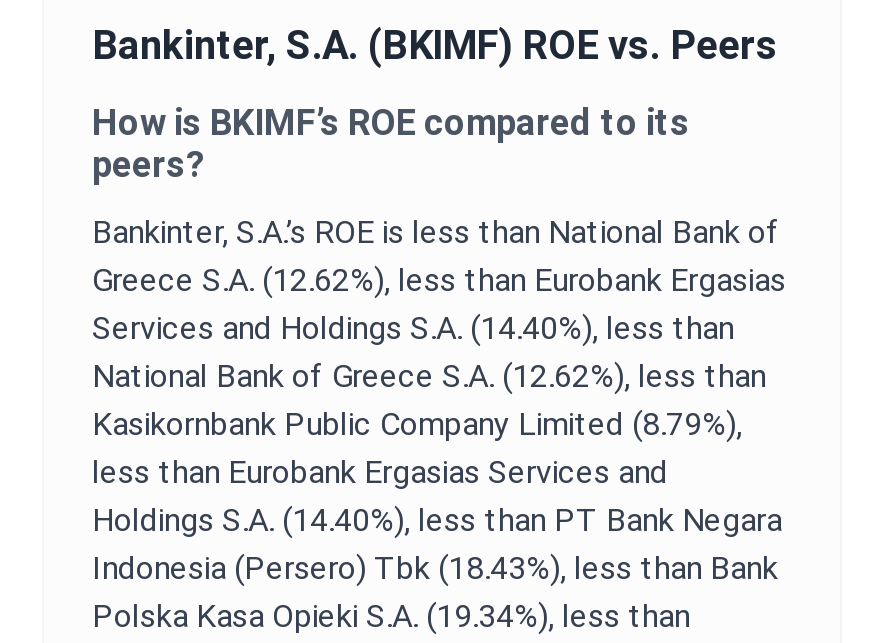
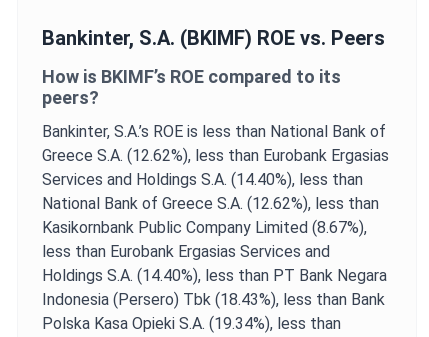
[92,405,742,443] Kasikornbank Public Company Limited (8.79%), -> [42,218,367,237] Kasikornbank Public Company Limited (8.67%),

